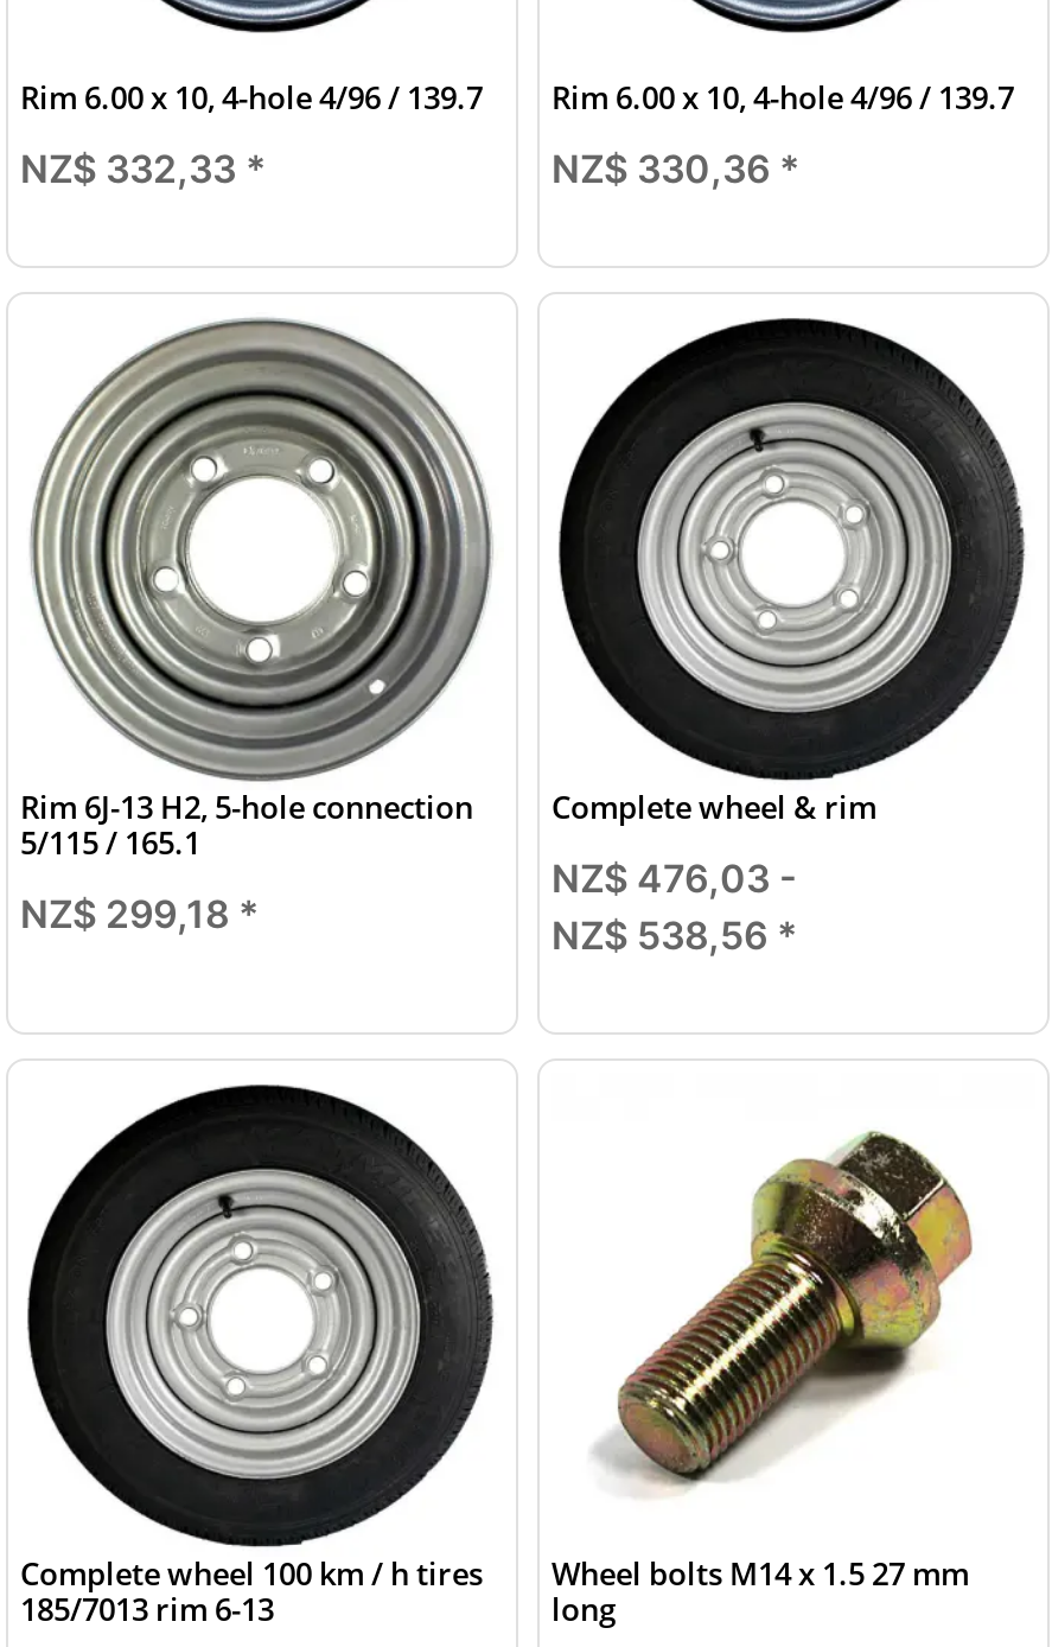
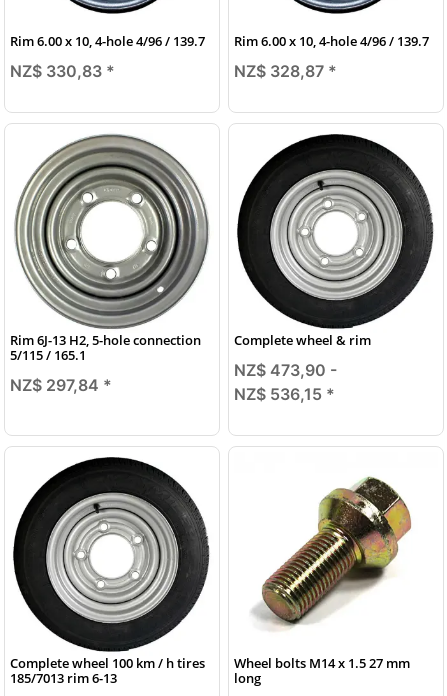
[20,145,267,192] NZ$ 332,33 * -> [10,61,115,81] NZ$ 330,83 *
[551,145,801,192] NZ$ 330,36 * -> [234,61,337,81] NZ$ 328,87 *
[551,855,796,902] NZ$ 476,03 - -> [234,360,337,380] NZ$ 473,90 -
[20,890,260,938] NZ$ 299,18 * -> [10,375,112,395] NZ$ 297,84 *
[551,912,798,959] NZ$ 538,56 * -> [234,384,335,404] NZ$ 536,15 *

